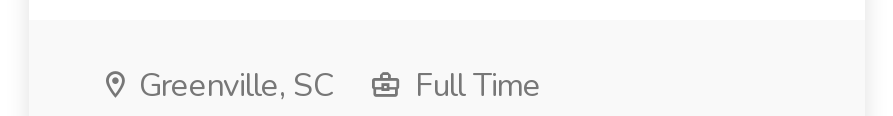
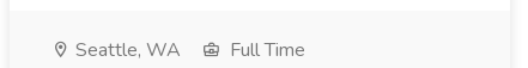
[131,64,333,108] Greenville, SC -> [71,37,181,63] Seattle, WA

